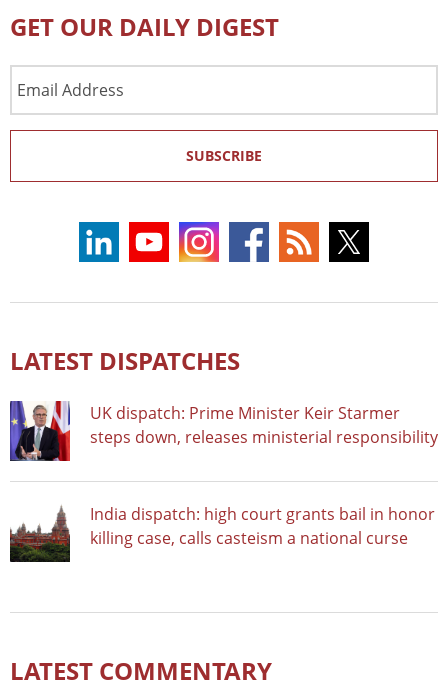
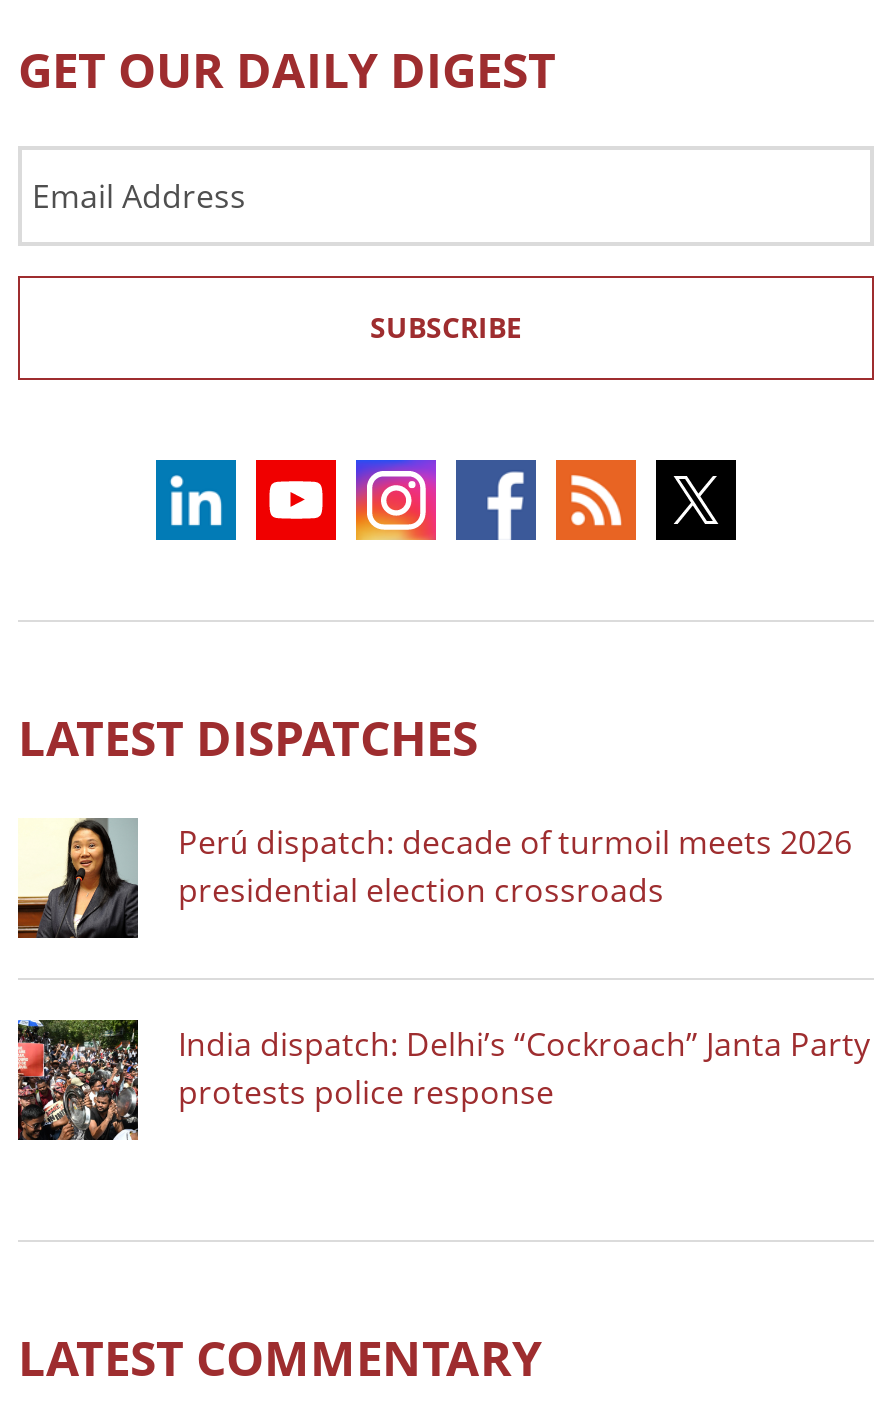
[9,400,438,462] [image] | UK dispatch: Prime Minister Keir Starmer | steps down, releases ministerial responsibility -> [16,816,852,940] [image] | Perú dispatch: decade of turmoil meets 2026 | presidential election crossroads
[10,502,435,563] [image] | India dispatch: high court grants bail in honor | killing case, calls casteism a national curse -> [16,1018,870,1142] [image] | India dispatch: Delhi’s “Cockroach” Janta Party | protests police response

